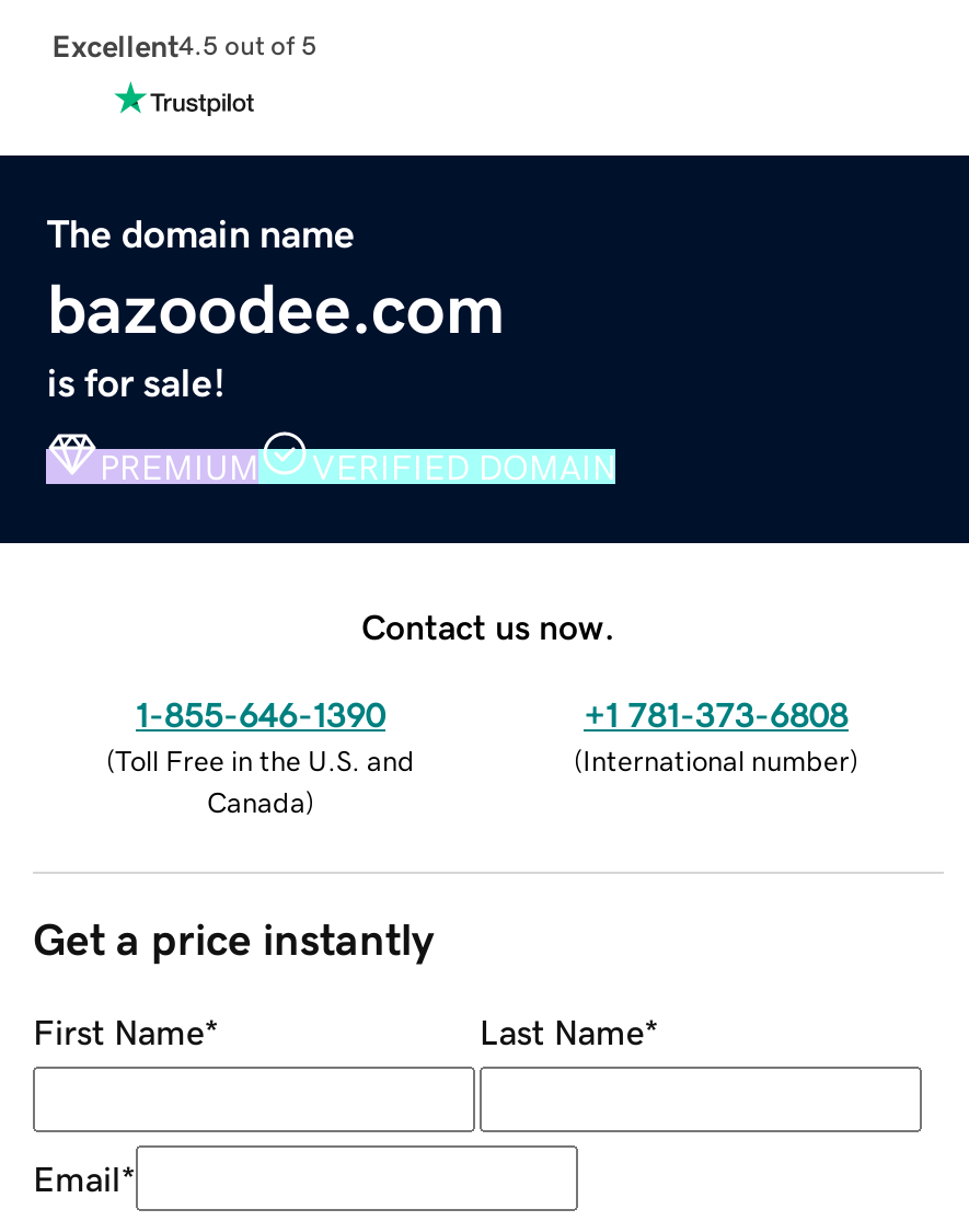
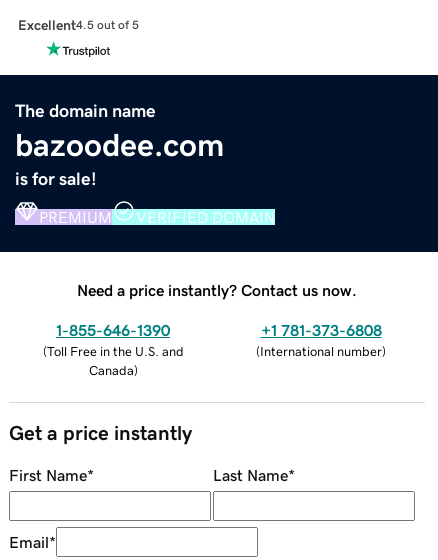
[361,608,615,643] Contact us now. -> [77,282,357,298] Need a price instantly? Contact us now.

